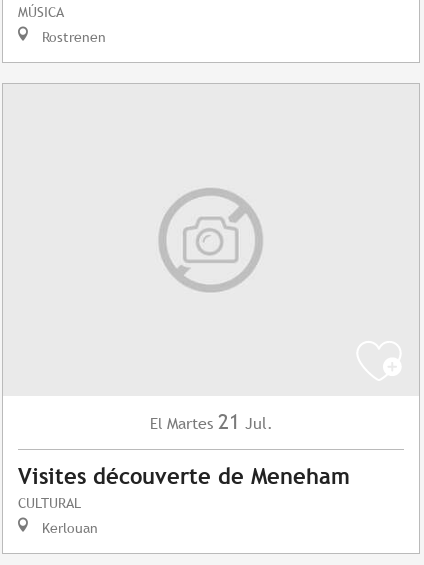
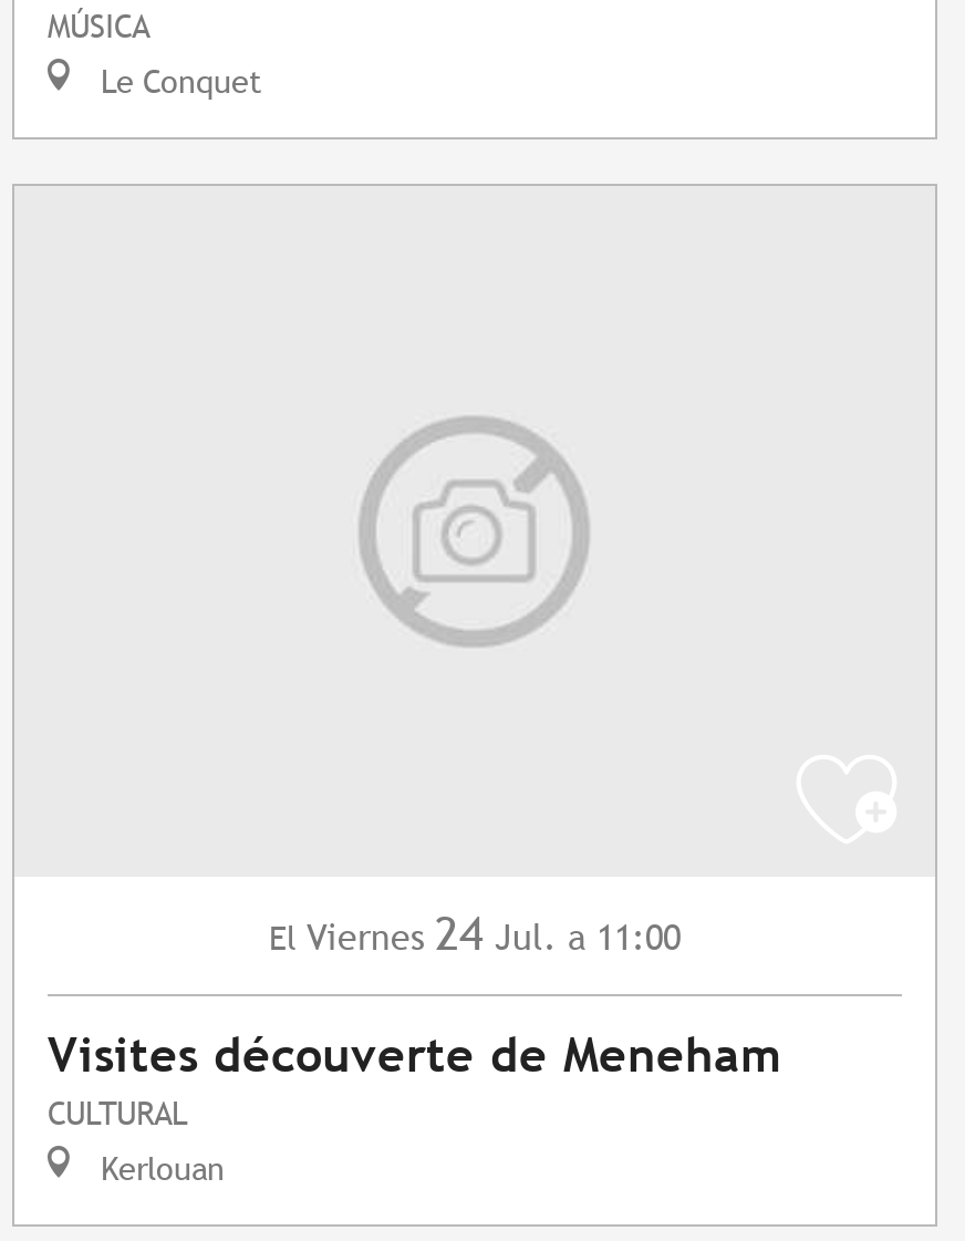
[38,28,106,45] Rostrenen -> [92,63,262,101] Le Conquet
[149,409,272,434] El Martes 21 Jul. -> [269,907,681,962] El Viernes 24 Jul. a 11:00

